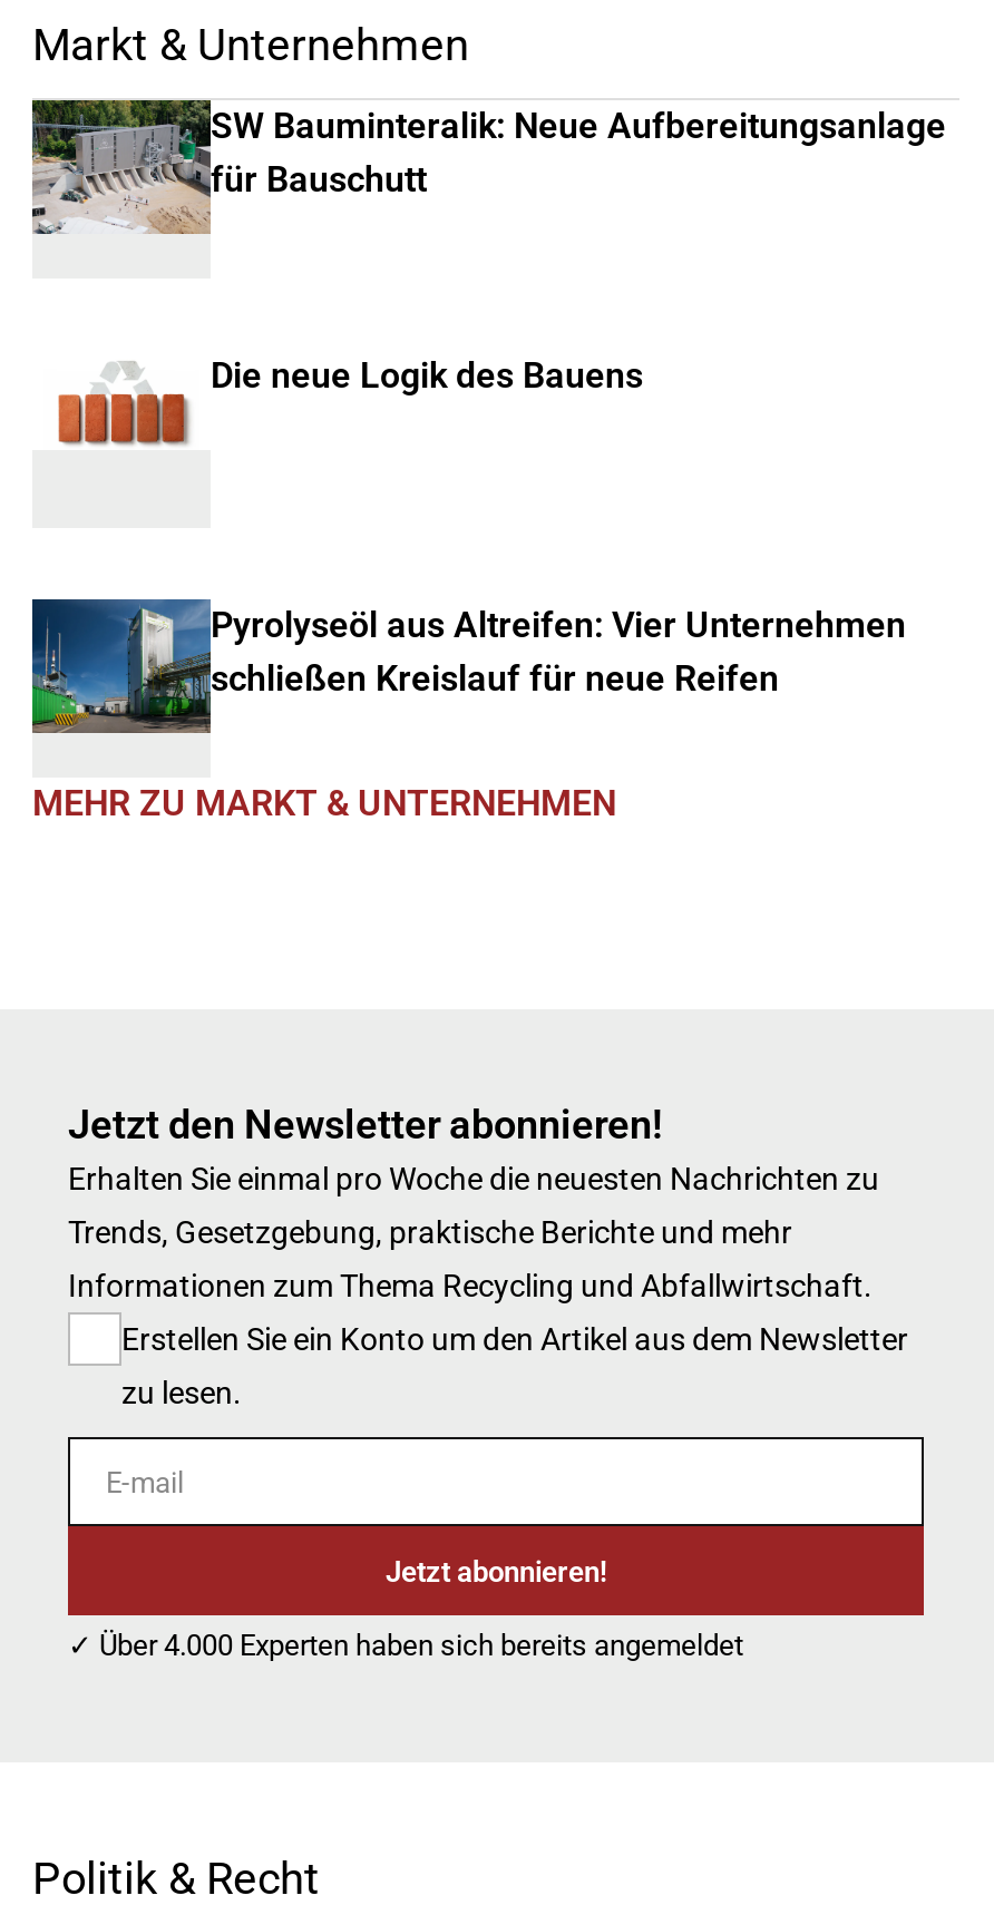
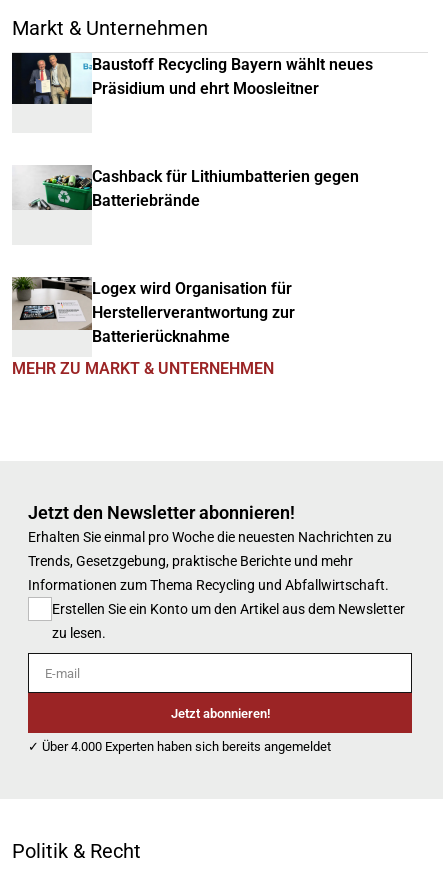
[30,98,946,236] [image] | SW Bauminteralik: Neue Aufbereitungsanlage | für Bauschutt -> [11,52,373,113] [image] | Baustoff Recycling Bayern wählt neues | Präsidium und ehrt Moosleitner
[35,352,643,450] [image] | Die neue Logik des Bauens -> [12,165,359,211] [image] | Cashback für Lithiumbatterien gegen | Batteriebrände
[30,597,906,735] [image] | Pyrolyseöl aus Altreifen: Vier Unternehmen | schließen Kreislauf für neue Reifen -> [11,276,295,346] [image] | Logex wird Organisation für | Herstellerverantwortung zur | Batterierücknahme

